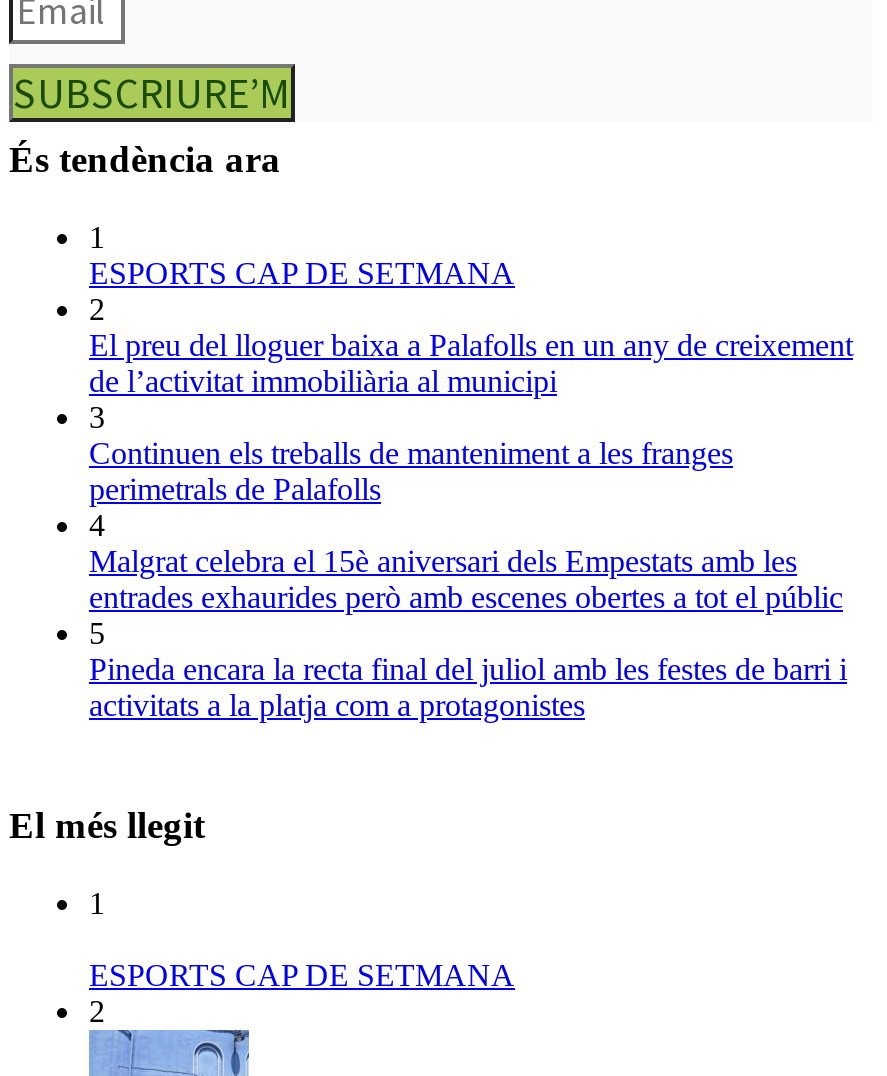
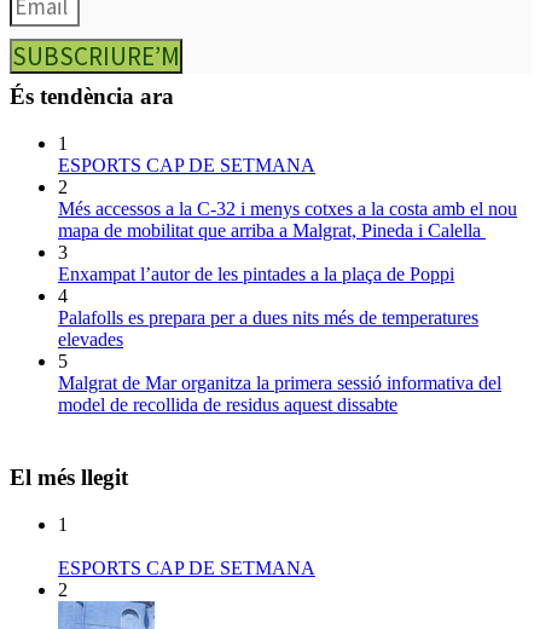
[89,328,853,398] El preu del lloguer baixa a Palafolls en un any de creixement | de l’activitat immobiliària al municipi -> [58,198,517,241] Més accessos a la C-32 i menys cotxes a la costa amb el nou | mapa de mobilitat que arriba a Malgrat, Pineda i Calella
[89,436,733,506] Continuen els treballs de manteniment a les franges | perimetrals de Palafolls -> [58,264,454,284] Enxampat l’autor de les pintades a la plaça de Poppi
[89,544,843,614] Malgrat celebra el 15è aniversari dels Empestats amb les | entrades exhaurides però amb escenes obertes a tot el públic -> [58,307,478,349] Palafolls es prepara per a dues nits més de temperatures | elevades
[89,652,847,722] Pineda encara la recta final del juliol amb les festes de barri i | activitats a la platja com a protagonistes -> [58,372,501,415] Malgrat de Mar organitza la primera sessió informativa del | model de recollida de residus aquest dissabte

